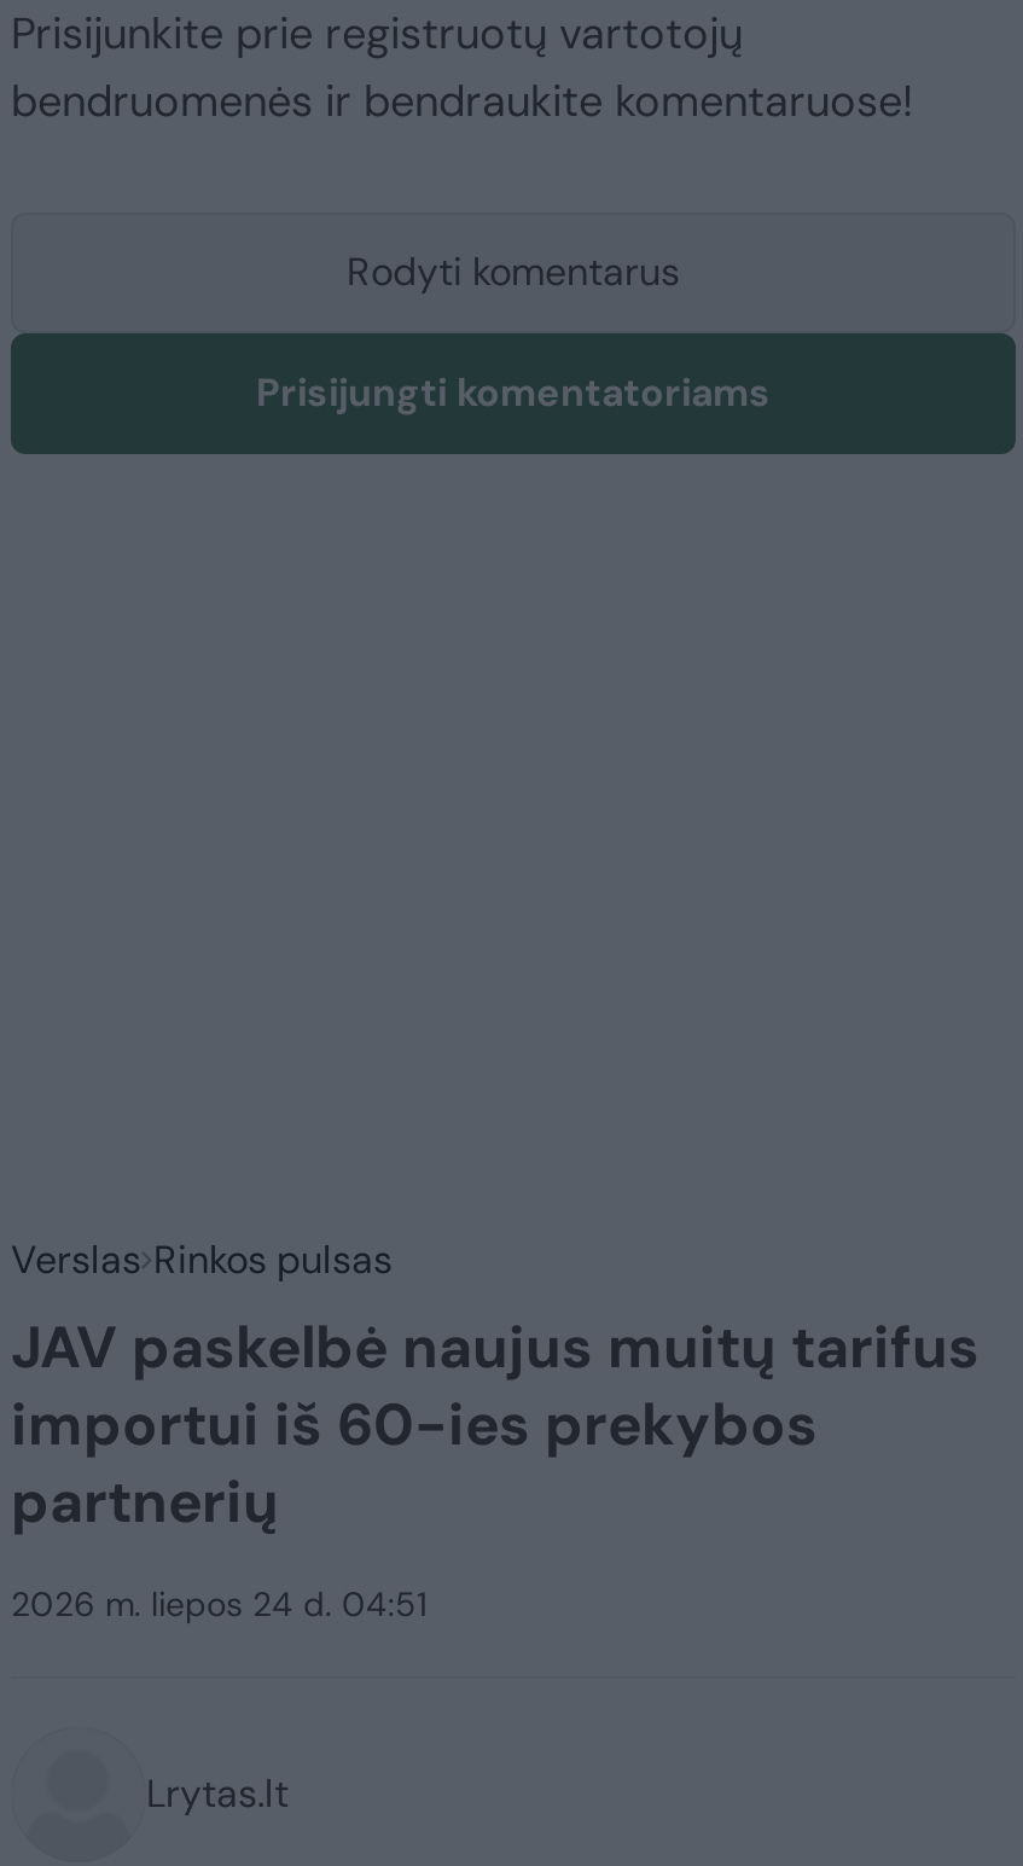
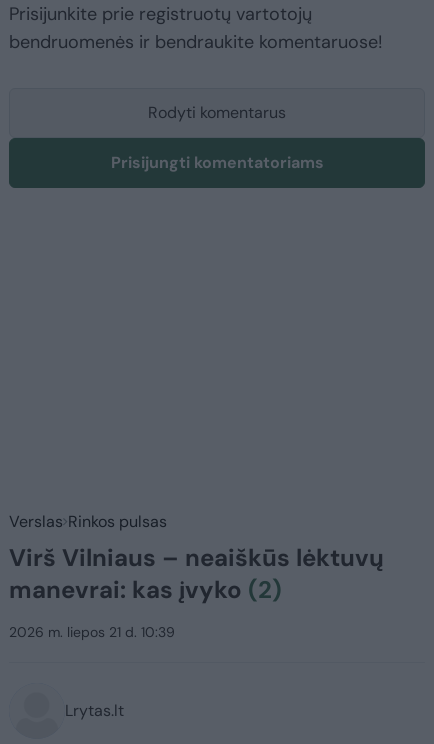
[11,1309,980,1539] JAV paskelbė naujus muitų tarifus | importui iš 60-ies prekybos | partnerių -> [9,542,384,605] Virš Vilniaus – neaiškūs lėktuvų | manevrai: kas įvyko (2)
[11,1582,426,1626] 2026 m. liepos 24 d. 04:51 -> [9,623,175,641] 2026 m. liepos 21 d. 10:39

